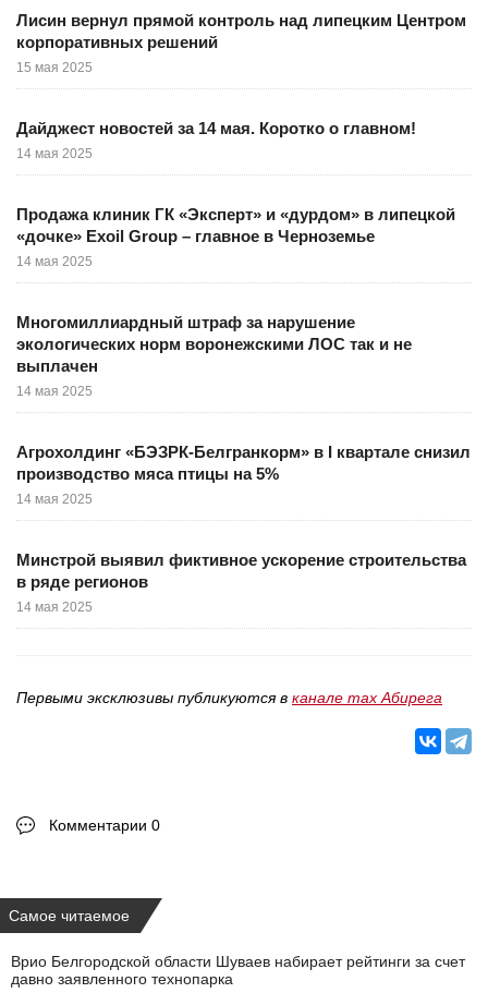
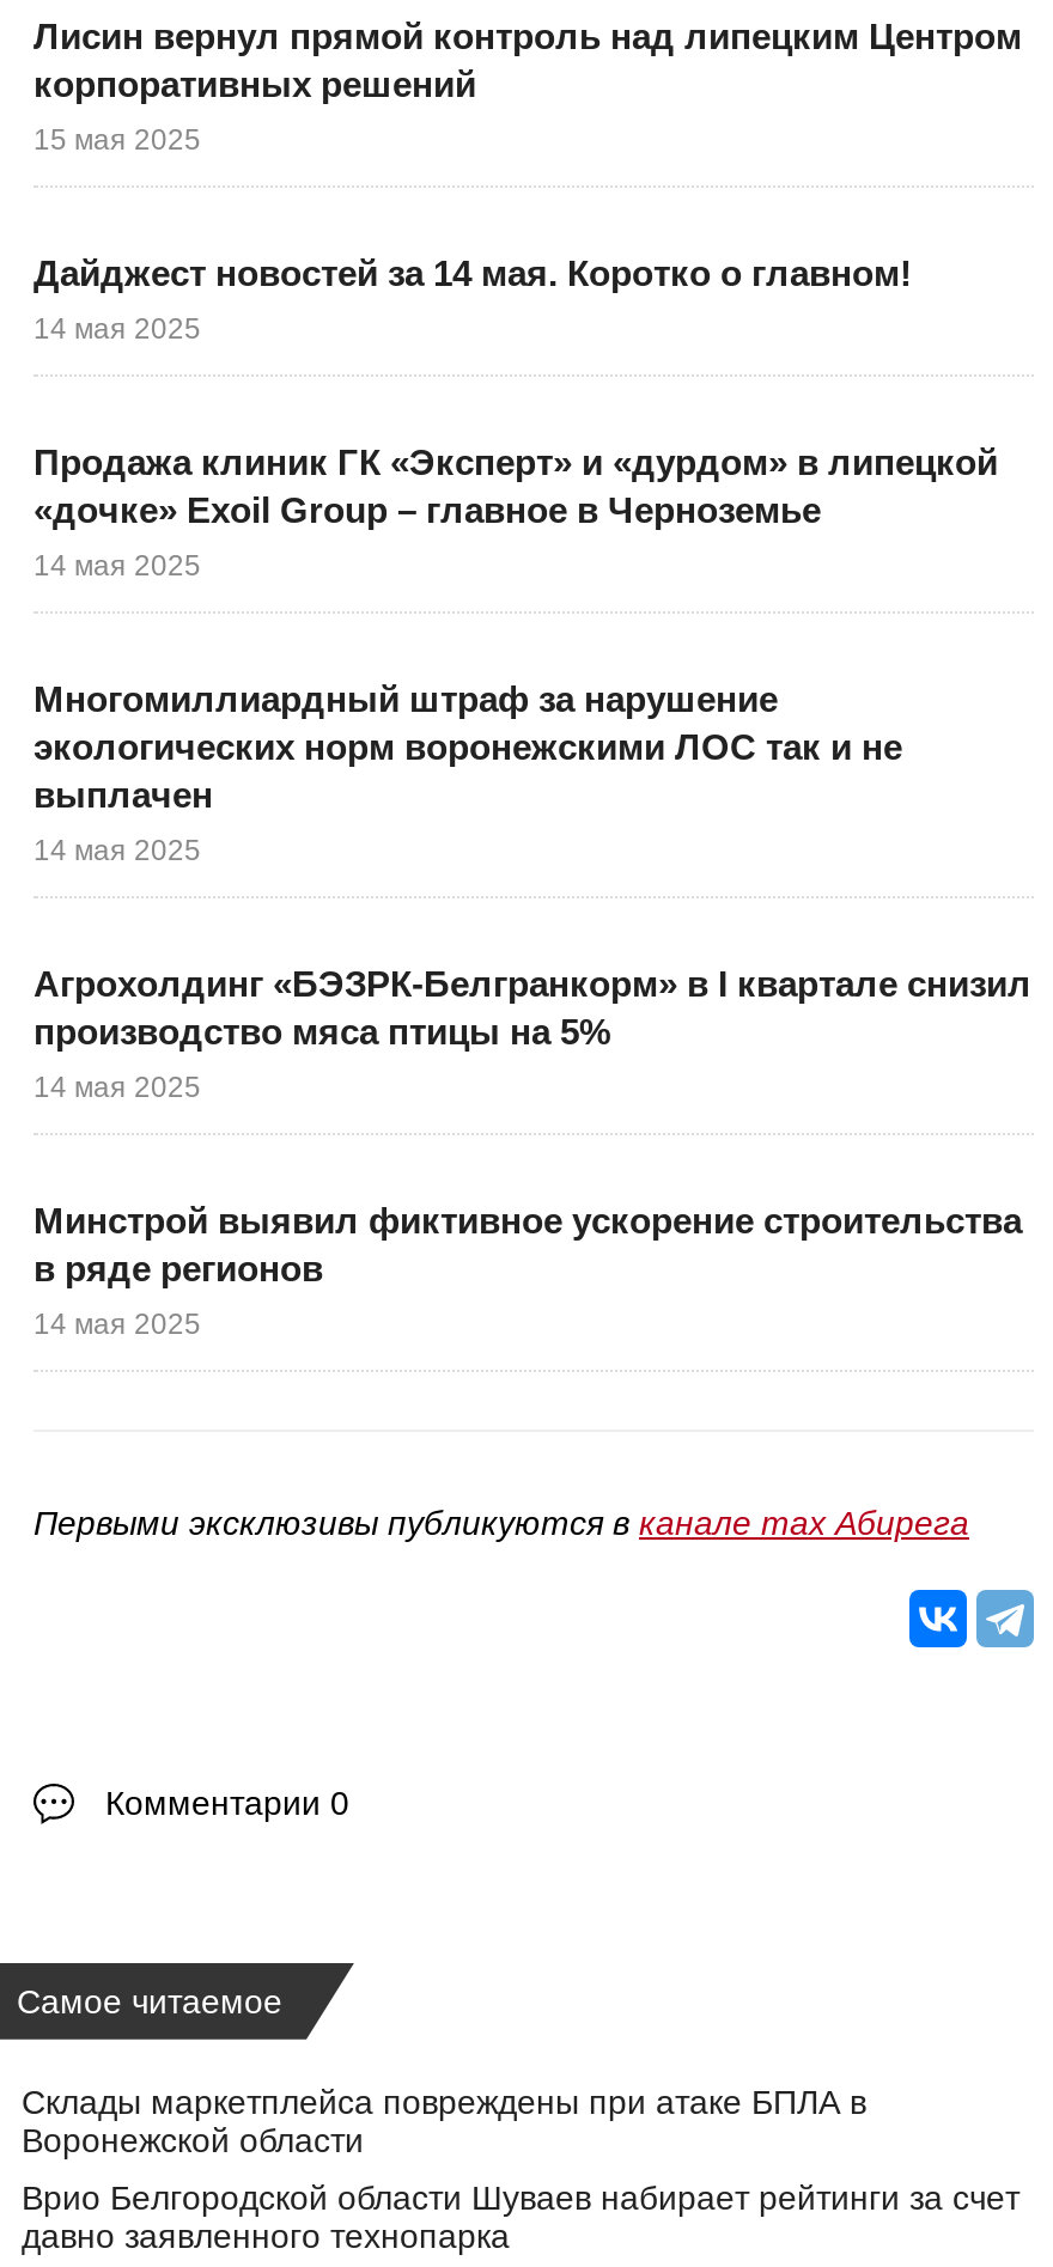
none -> [22,2083,866,2159] Склады маркетплейса повреждены при атаке БПЛА в | Воронежской области

